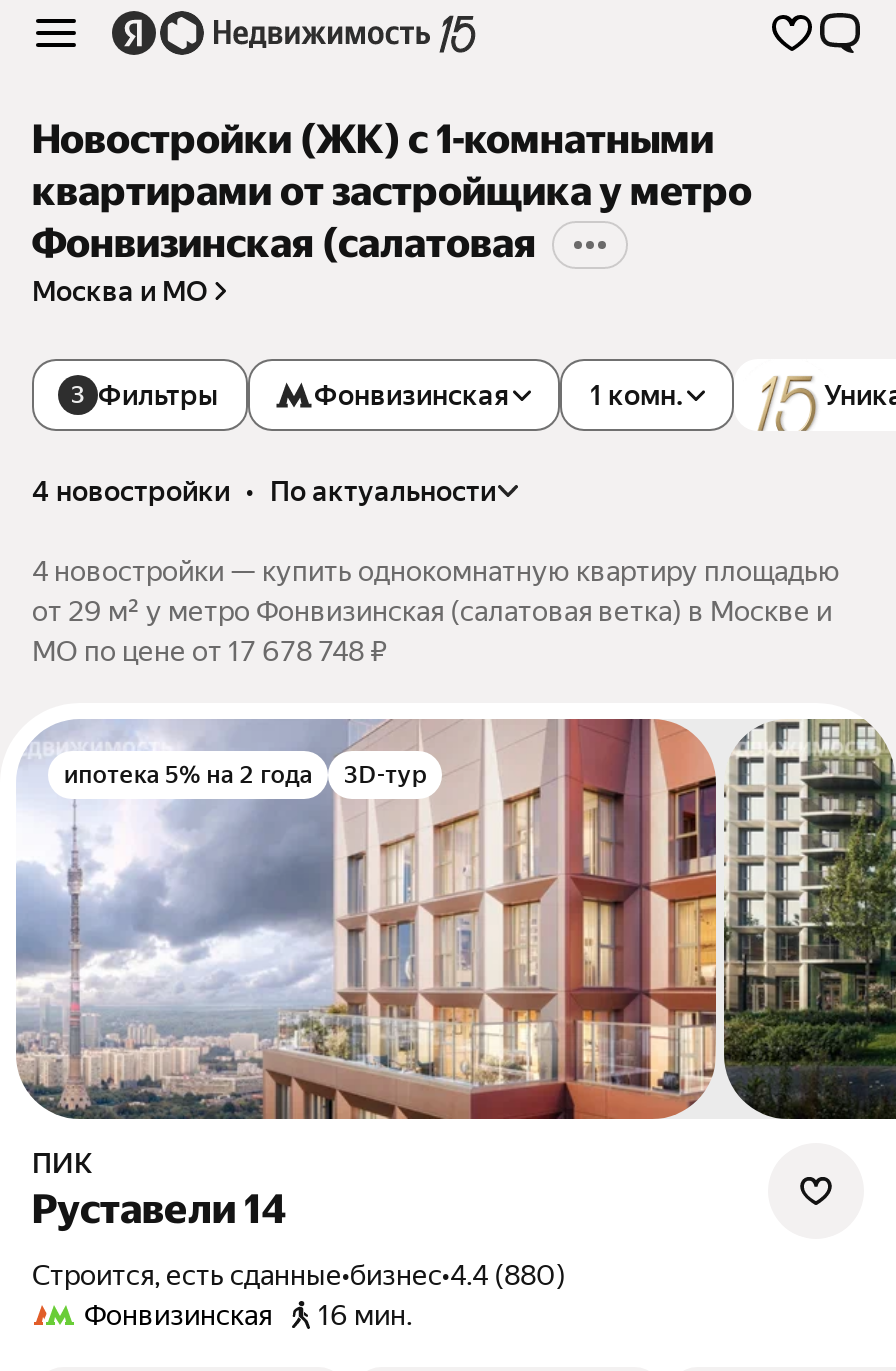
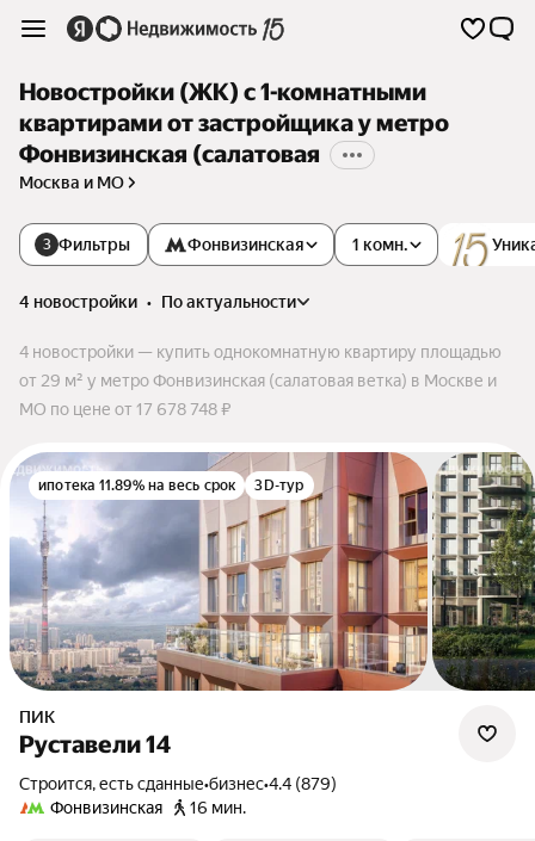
[64,761,312,789] ипотека 5% на 2 года -> [38,477,236,494] ипотека 11.89% на весь срок
[50,1259,566,1291] Строится, есть сданные•бизнес•4.4 (880) -> [30,774,337,794] Строится, есть сданные•бизнес•4.4 (879)

